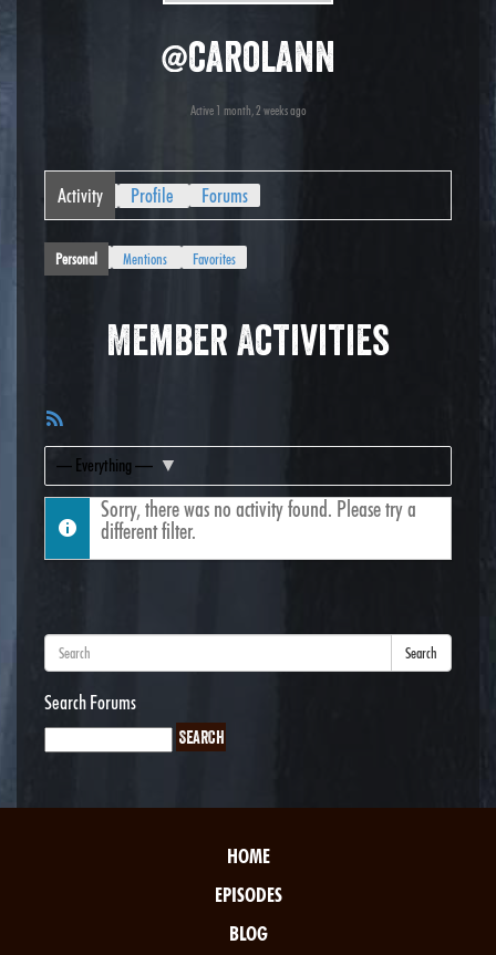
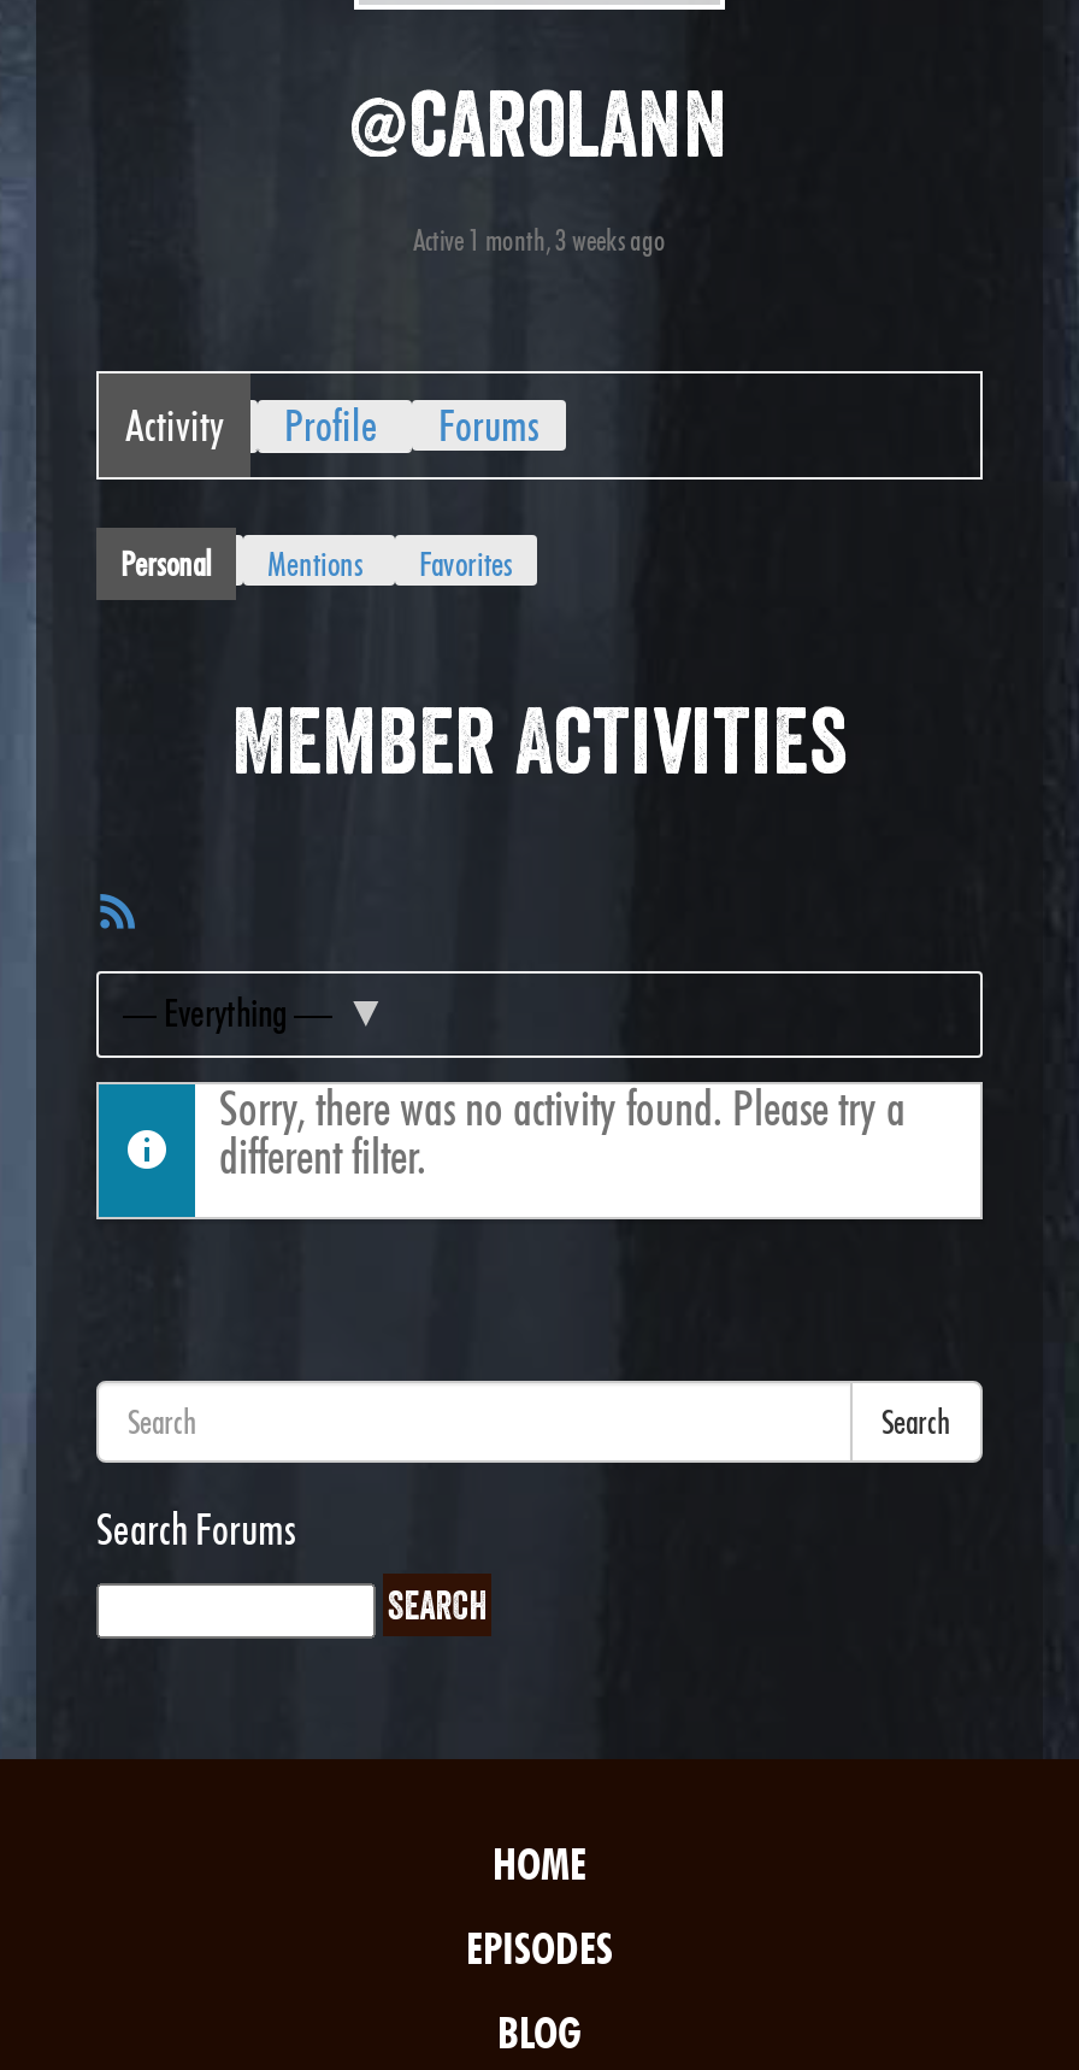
[190,101,306,118] Active 1 month, 2 weeks ago -> [413,220,666,257] Active 1 month, 3 weeks ago

